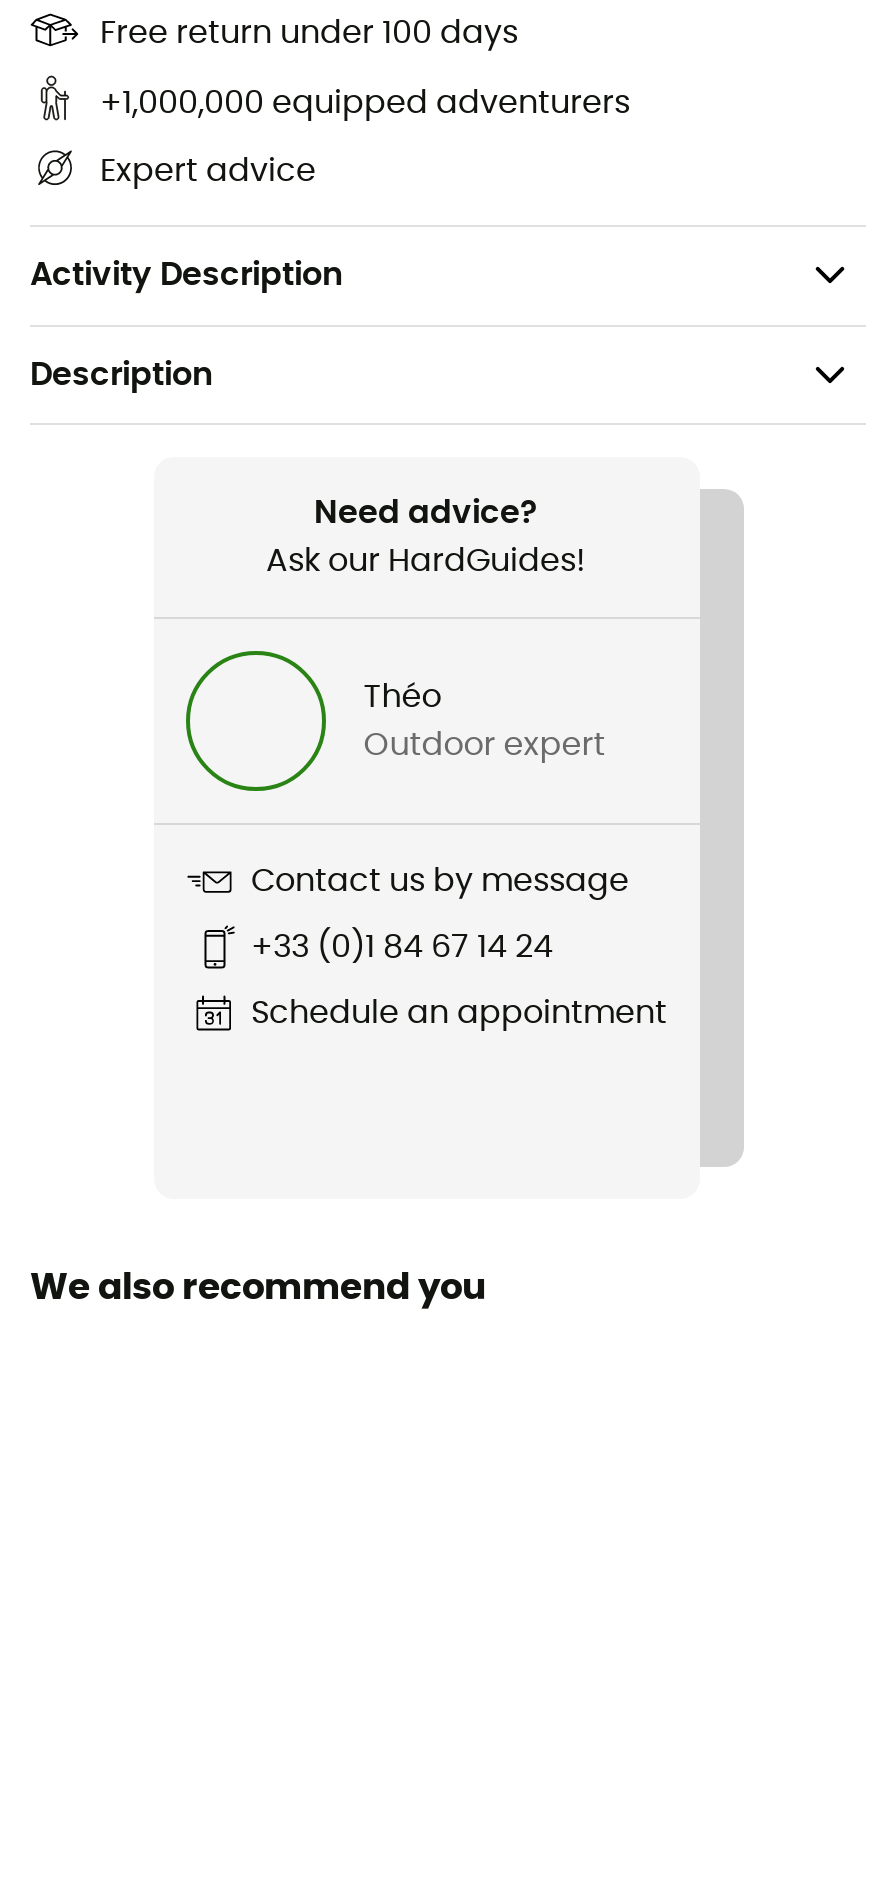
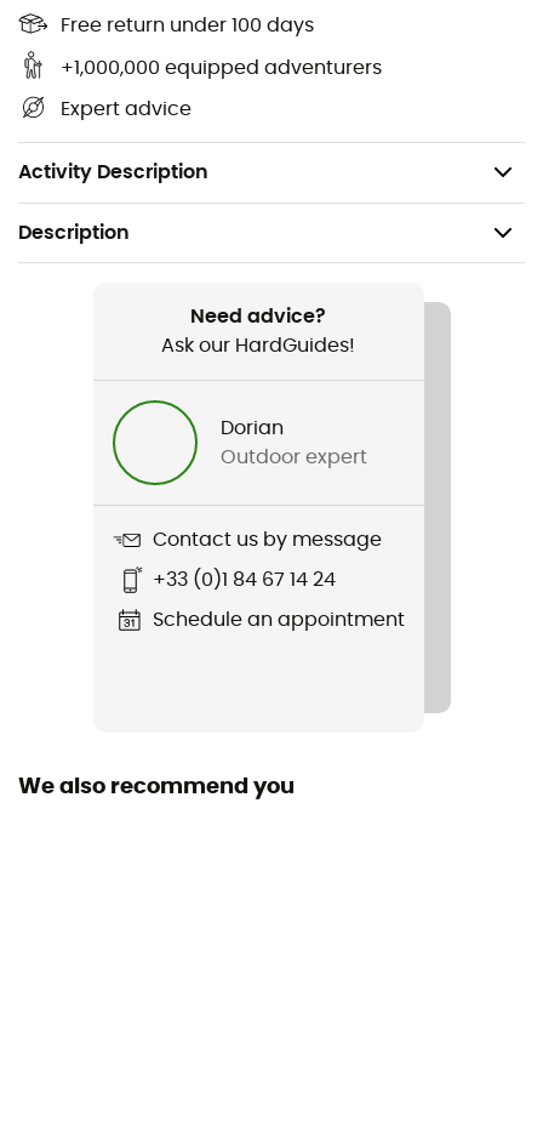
[363,680,441,712] Théo -> [220,418,283,438] Dorian

